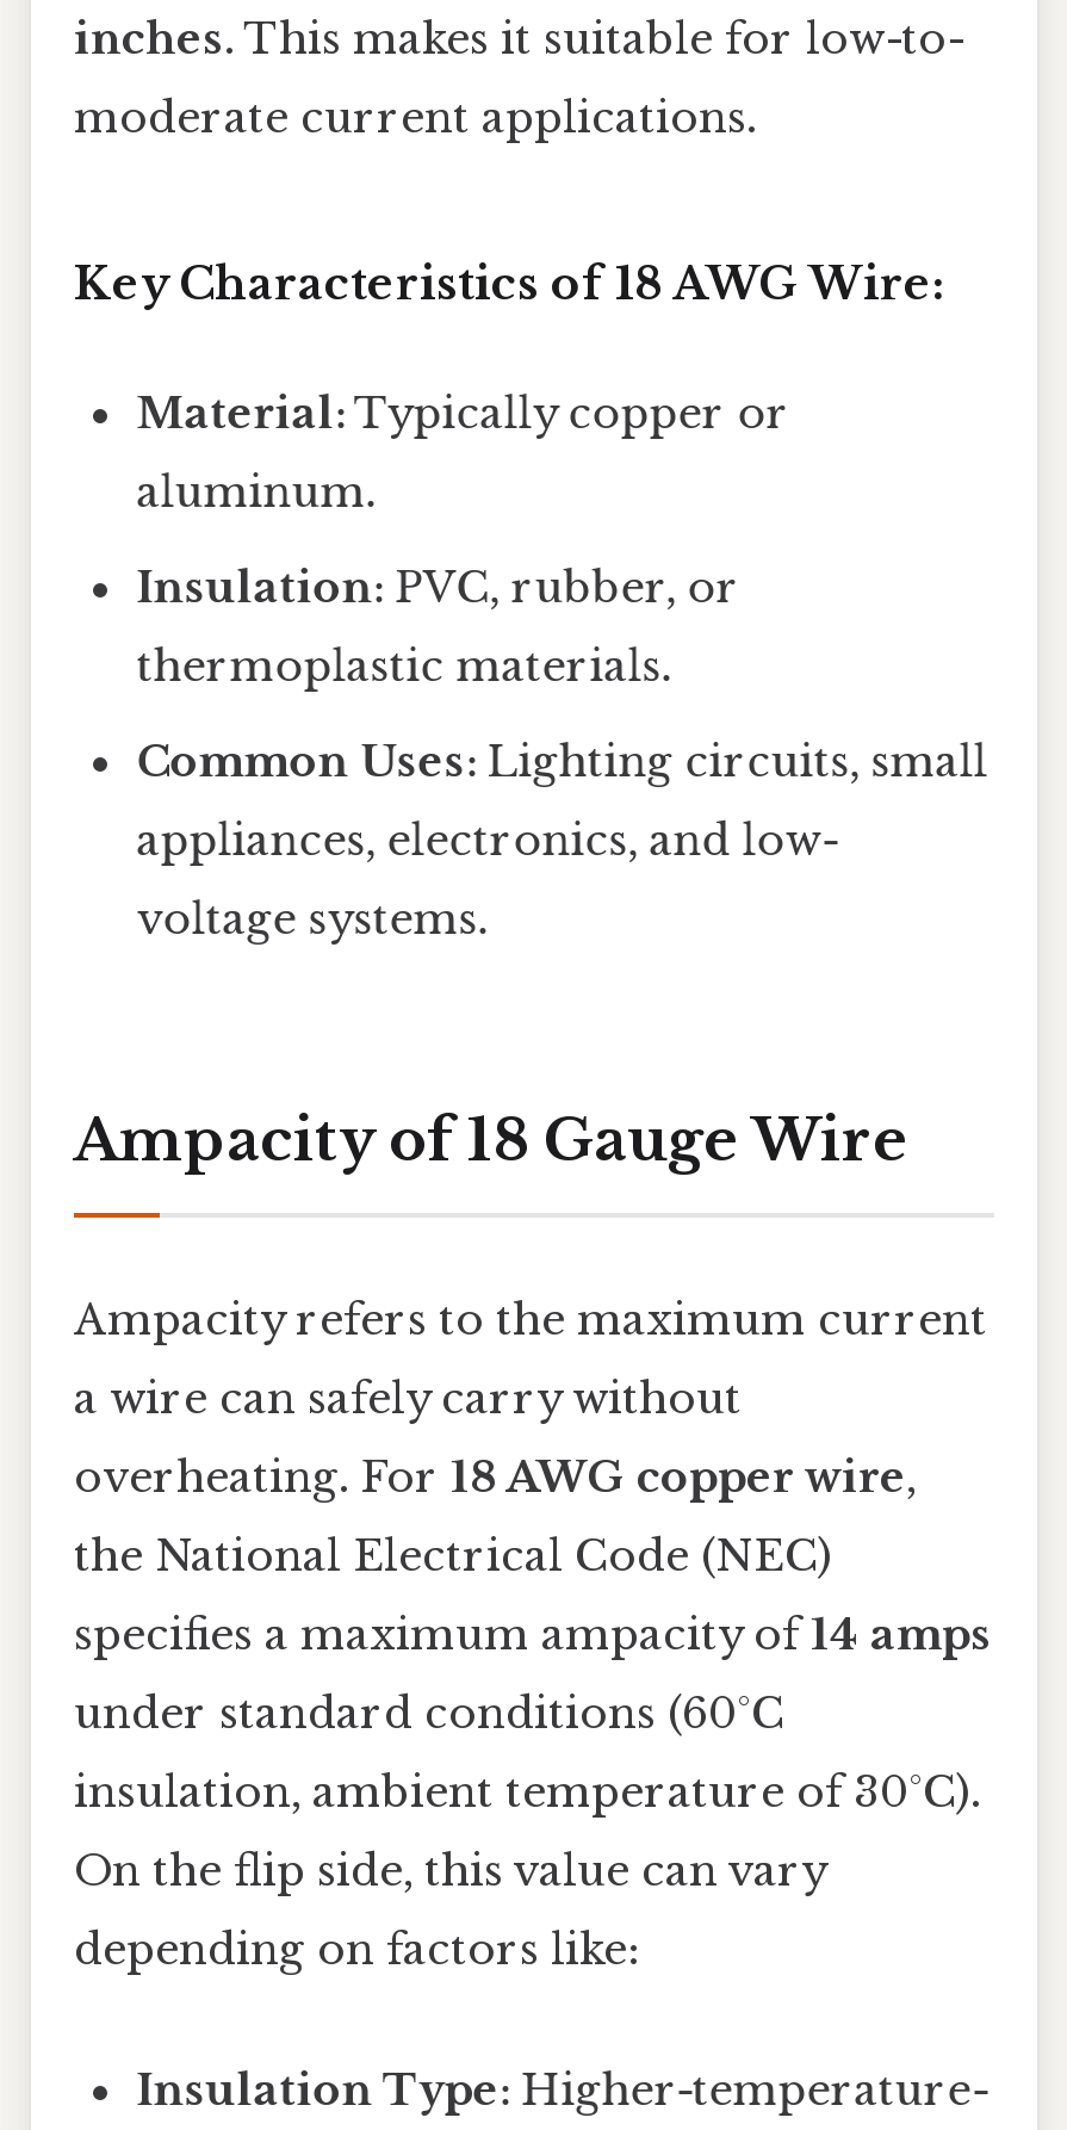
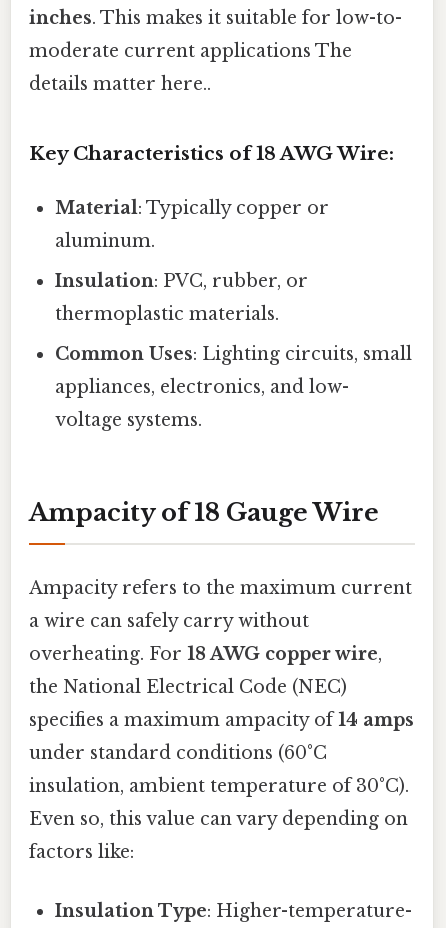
[74,91,756,144] moderate current applications. -> [29,40,352,95] moderate current applications The | details matter here..
[74,1844,825,1896] On the flip side, this value can vary -> [29,807,408,829] Even so, this value can vary depending on
[74,1922,637,1975] depending on factors like: -> [29,840,134,862] factors like:

